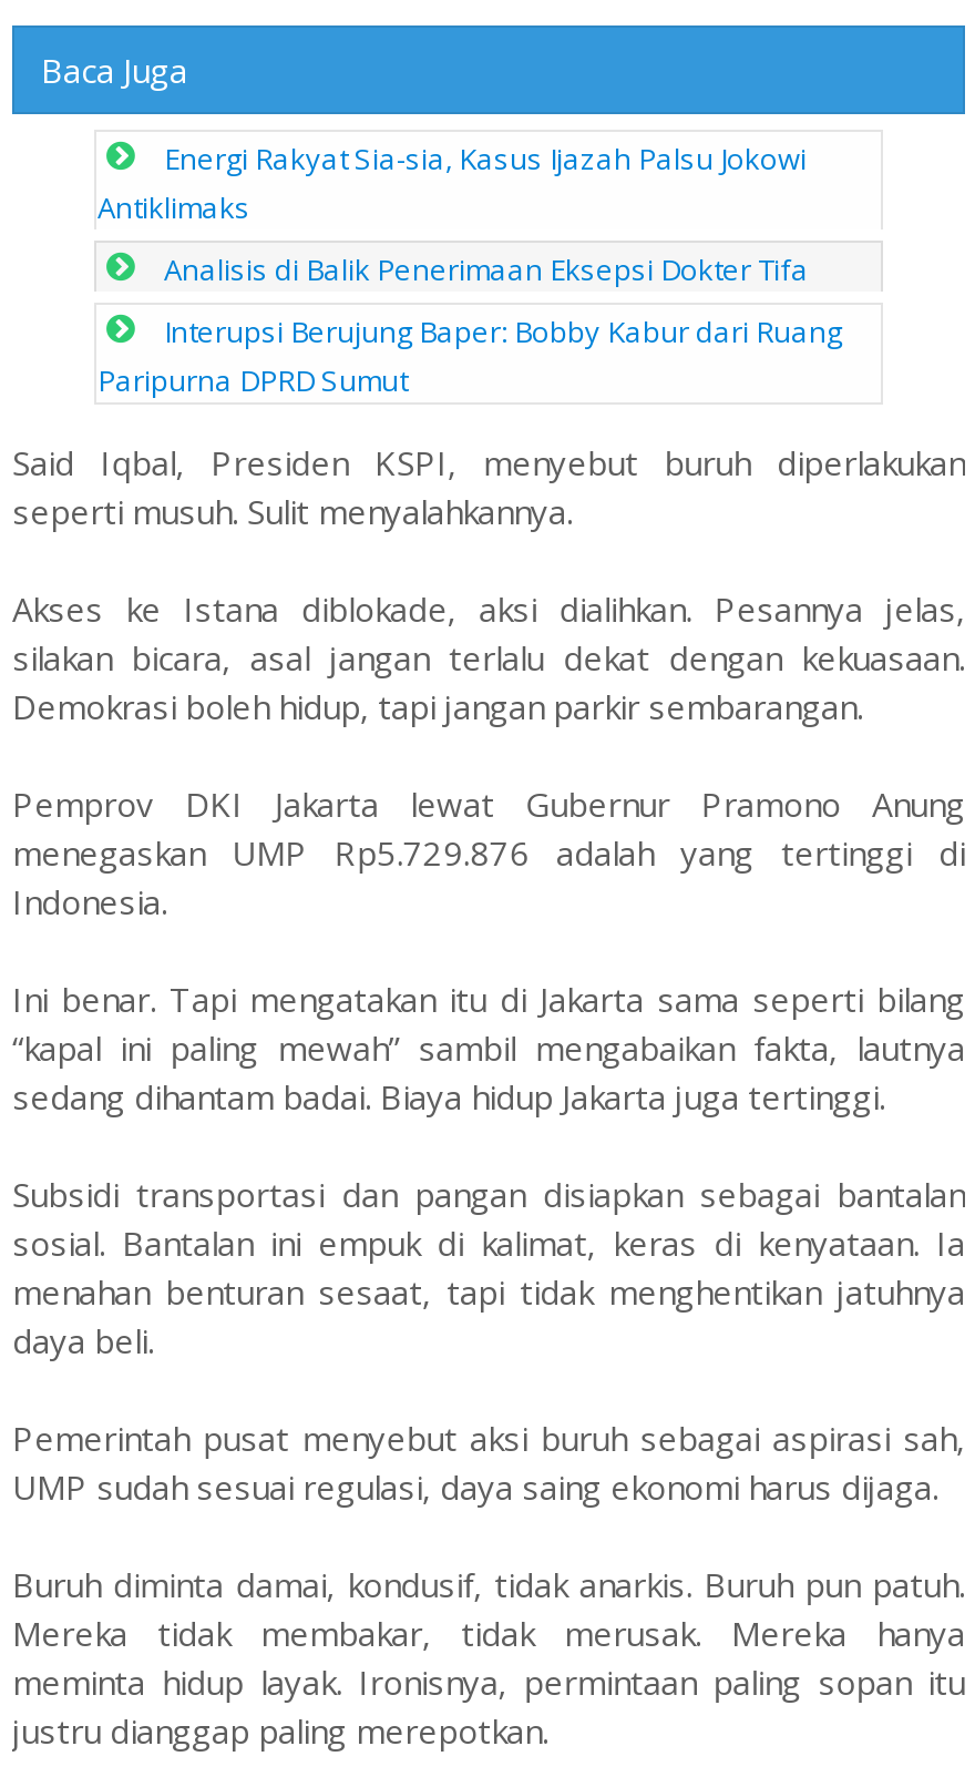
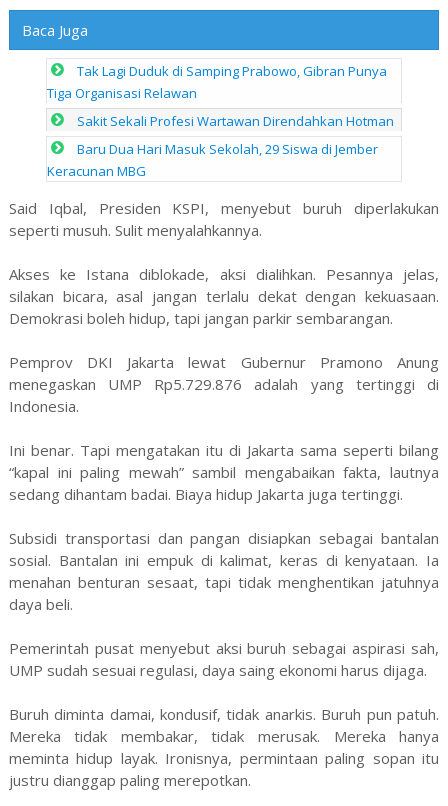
[97,140,807,229] Energi Rakyat Sia-sia, Kasus Ijazah Palsu Jokowi | Antiklimaks -> [47,62,387,102] Tak Lagi Duduk di Samping Prabowo, Gibran Punya | Tiga Organisasi Relawan
[164,251,809,291] Analisis di Balik Penerimaan Eksepsi Dokter Tifa -> [77,112,394,130] Sakit Sekali Profesi Wartawan Direndahkan Hotman
[97,313,842,402] Interupsi Berujung Baper: Bobby Kabur dari Ruang | Paripurna DPRD Sumut -> [47,140,378,180] Baru Dua Hari Masuk Sekolah, 29 Siswa di Jember | Keracunan MBG

